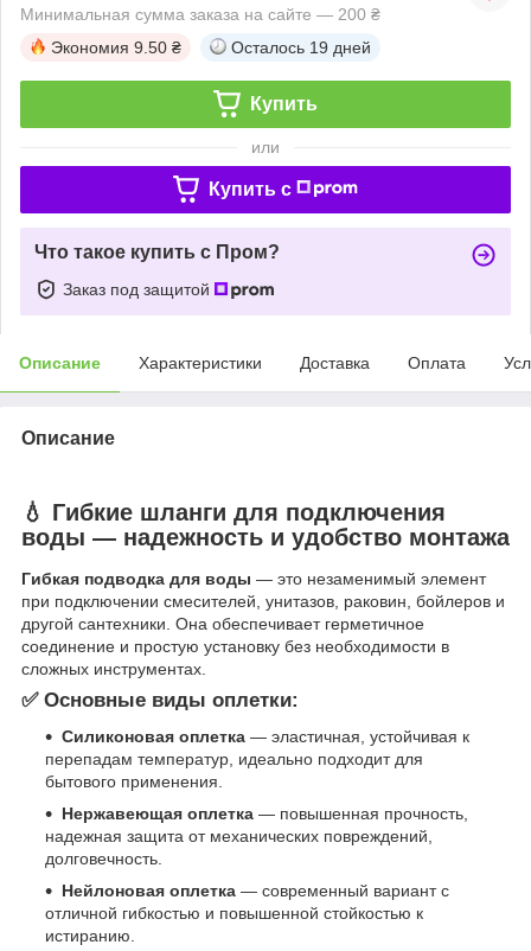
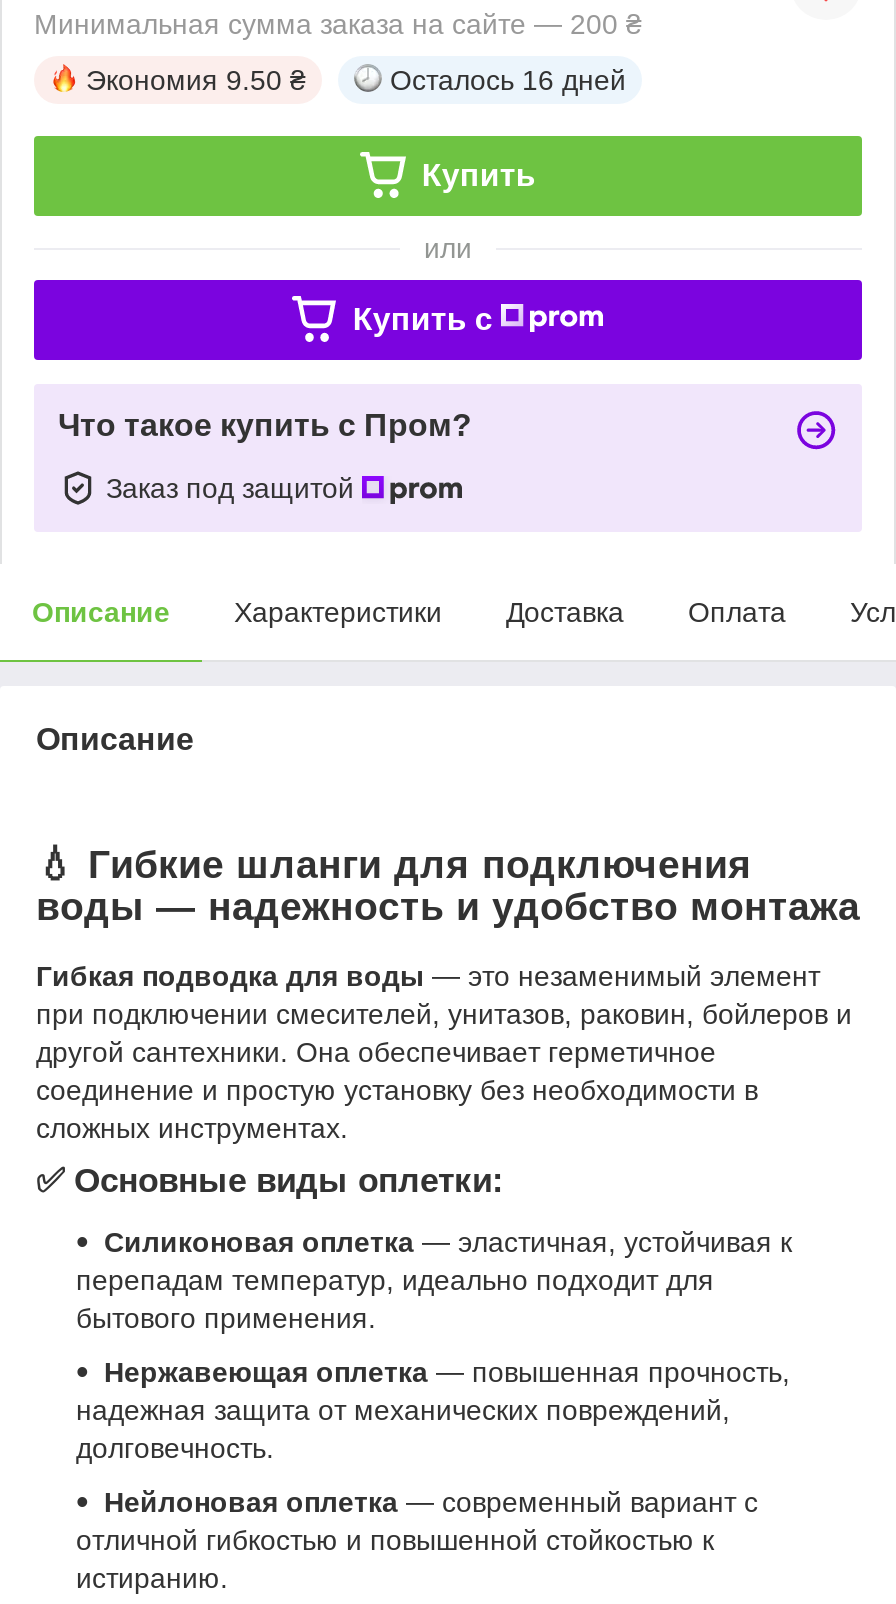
[231,38,371,57] Осталось 19 дней -> [390,64,626,96] Осталось 16 дней

